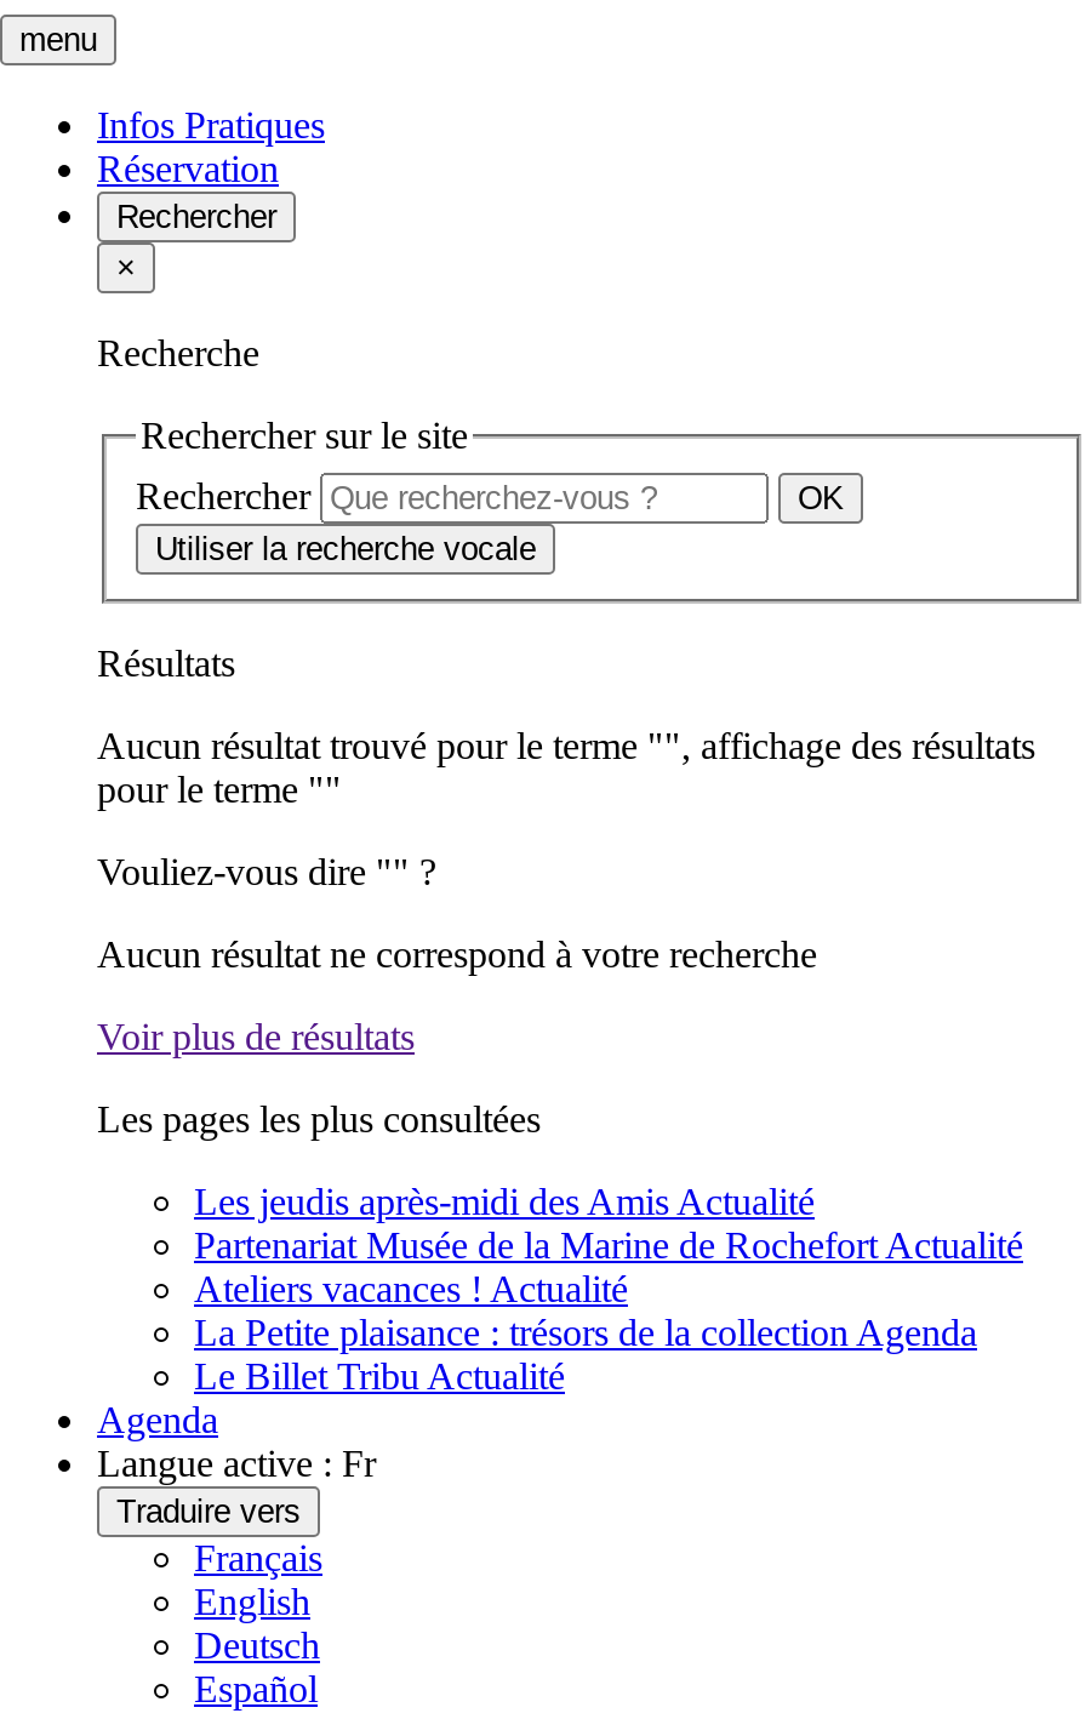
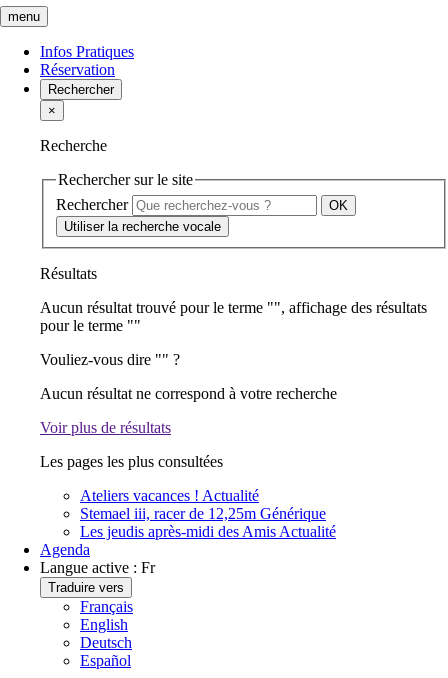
moved [194,1181,815,1222] -> [80,523,336,540]: Les jeudis après-midi des Amis Actualité
[194,1224,1023,1265] Partenariat Musée de la Marine de Rochefort Actualité -> none
[194,1311,977,1396] La Petite plaisance : trésors de la collection Agenda | Le Billet Tribu Actualité -> [80,505,326,522] Stemael iii, racer de 12,25m Générique

